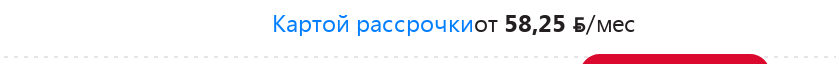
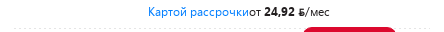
[272,6,566,38] Картой рассрочкиот 58,25 -> [148,3,295,19] Картой рассрочкиот 24,92

